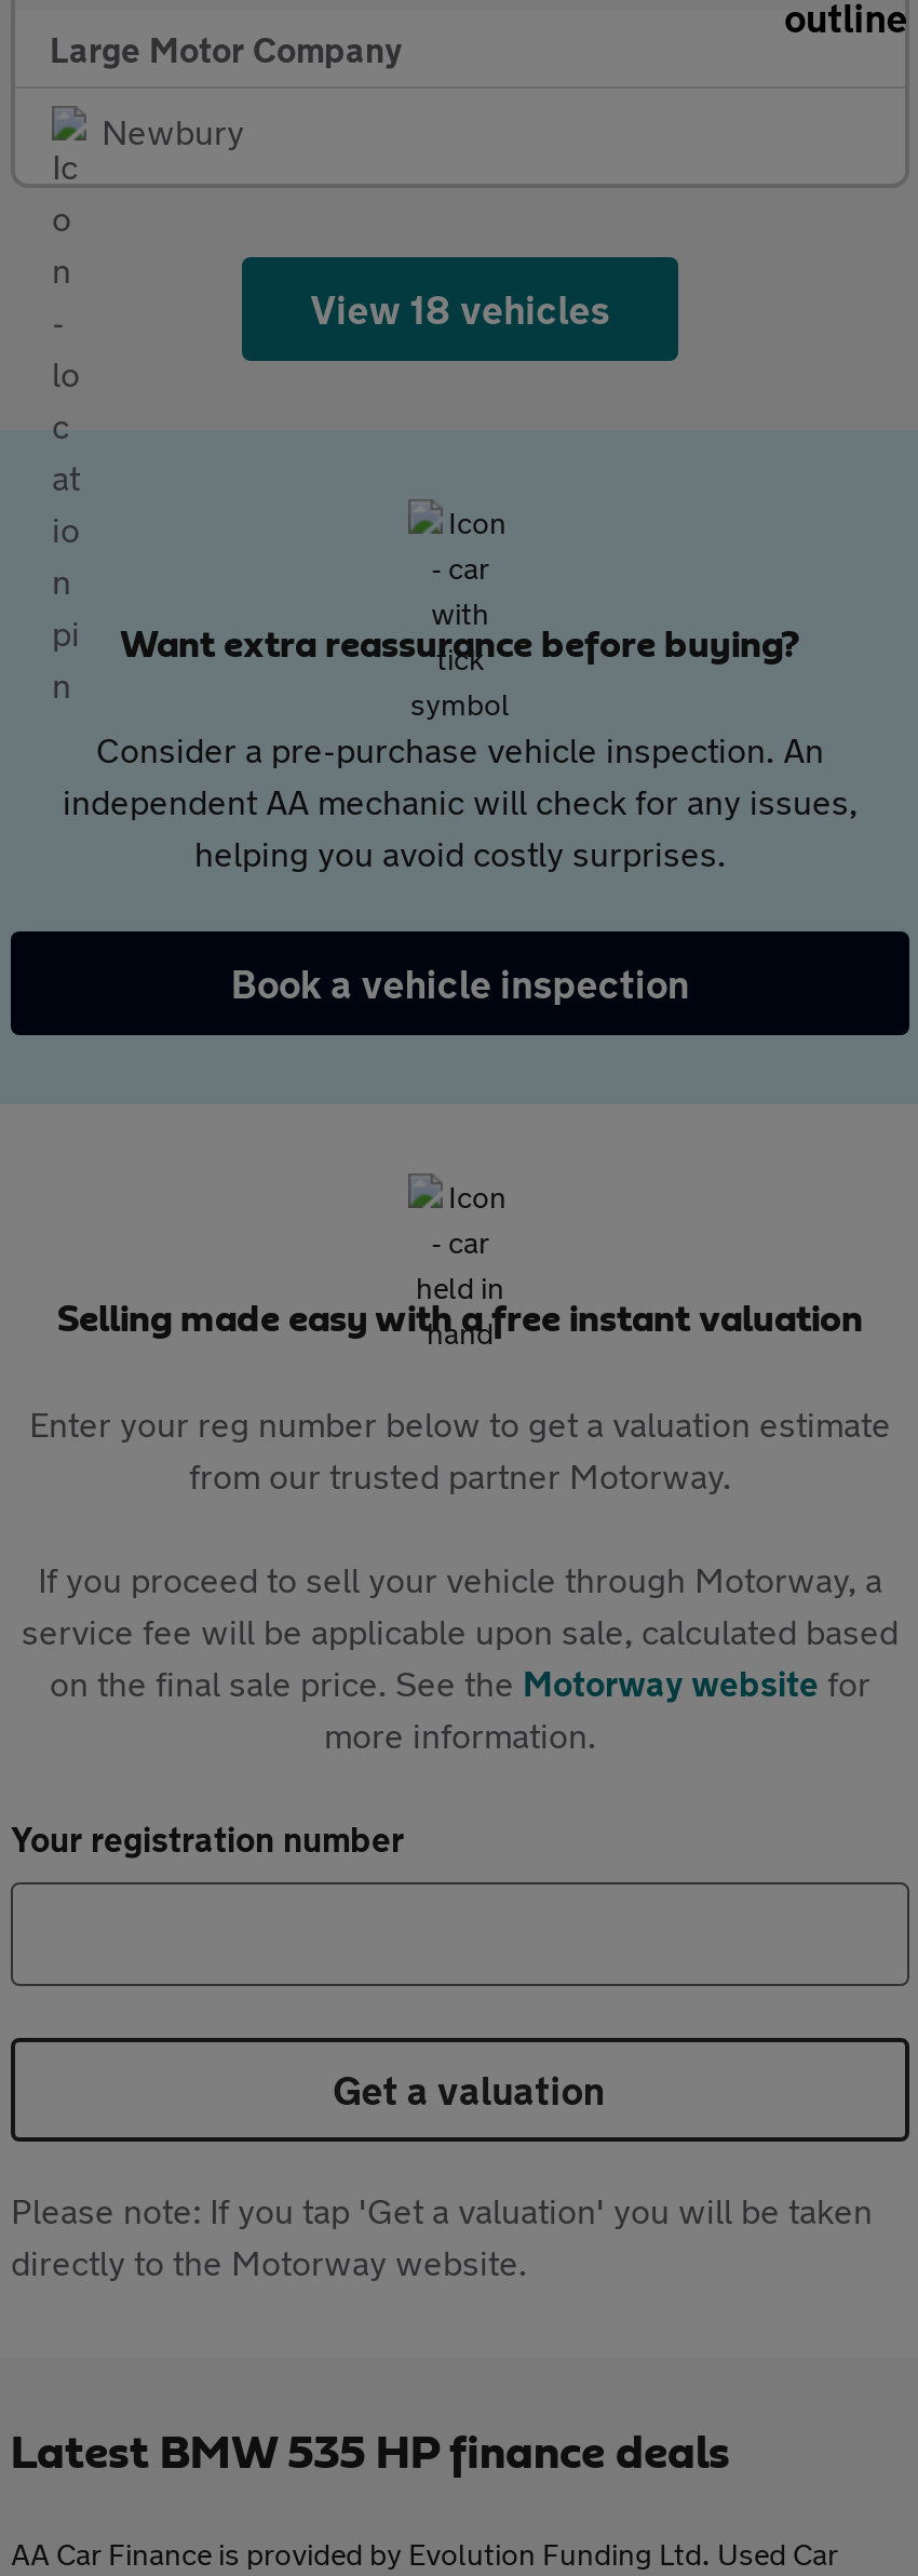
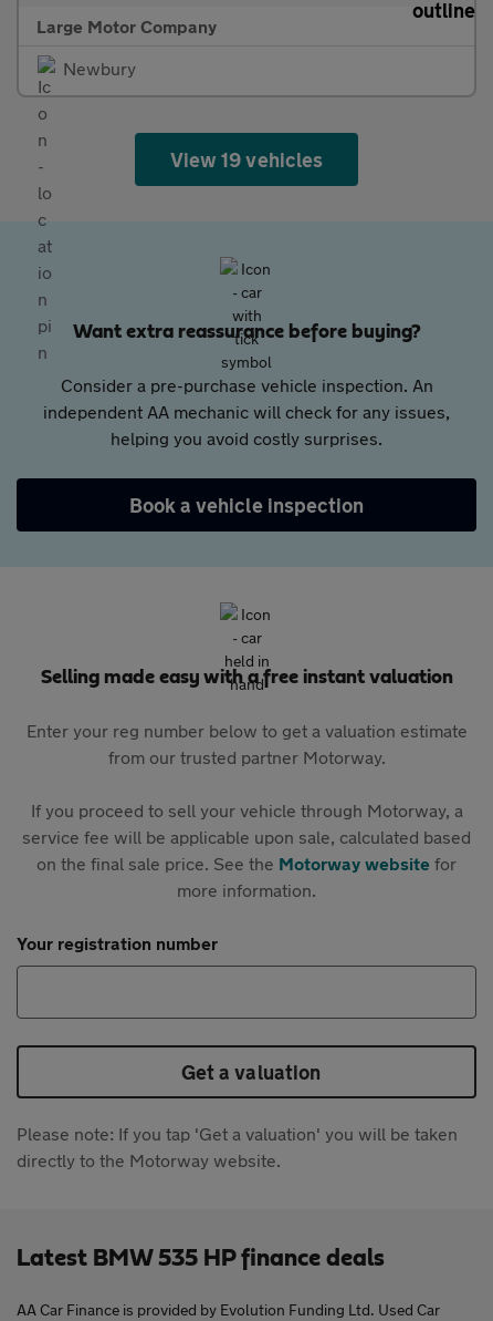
[310,285,610,333] View 18 vehicles -> [170,147,323,172] View 19 vehicles

